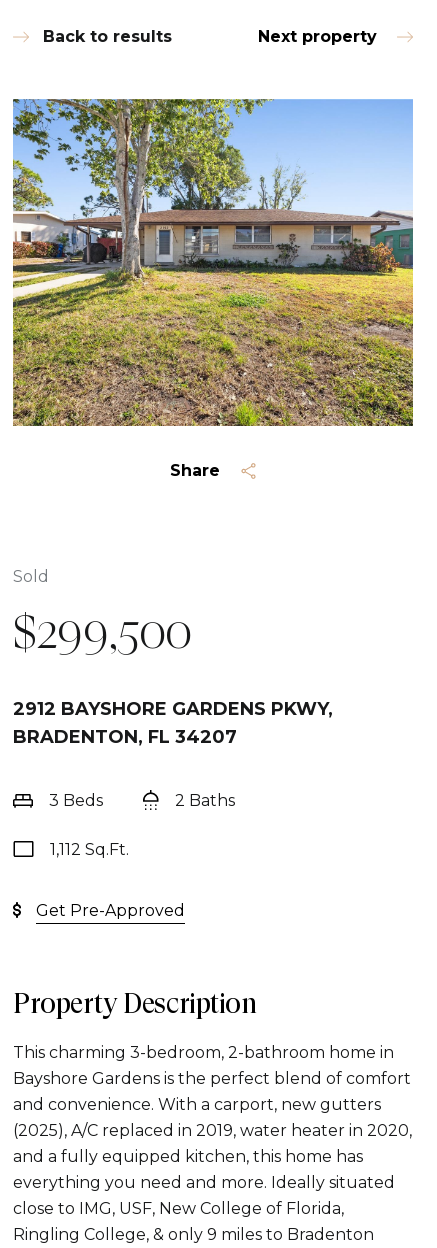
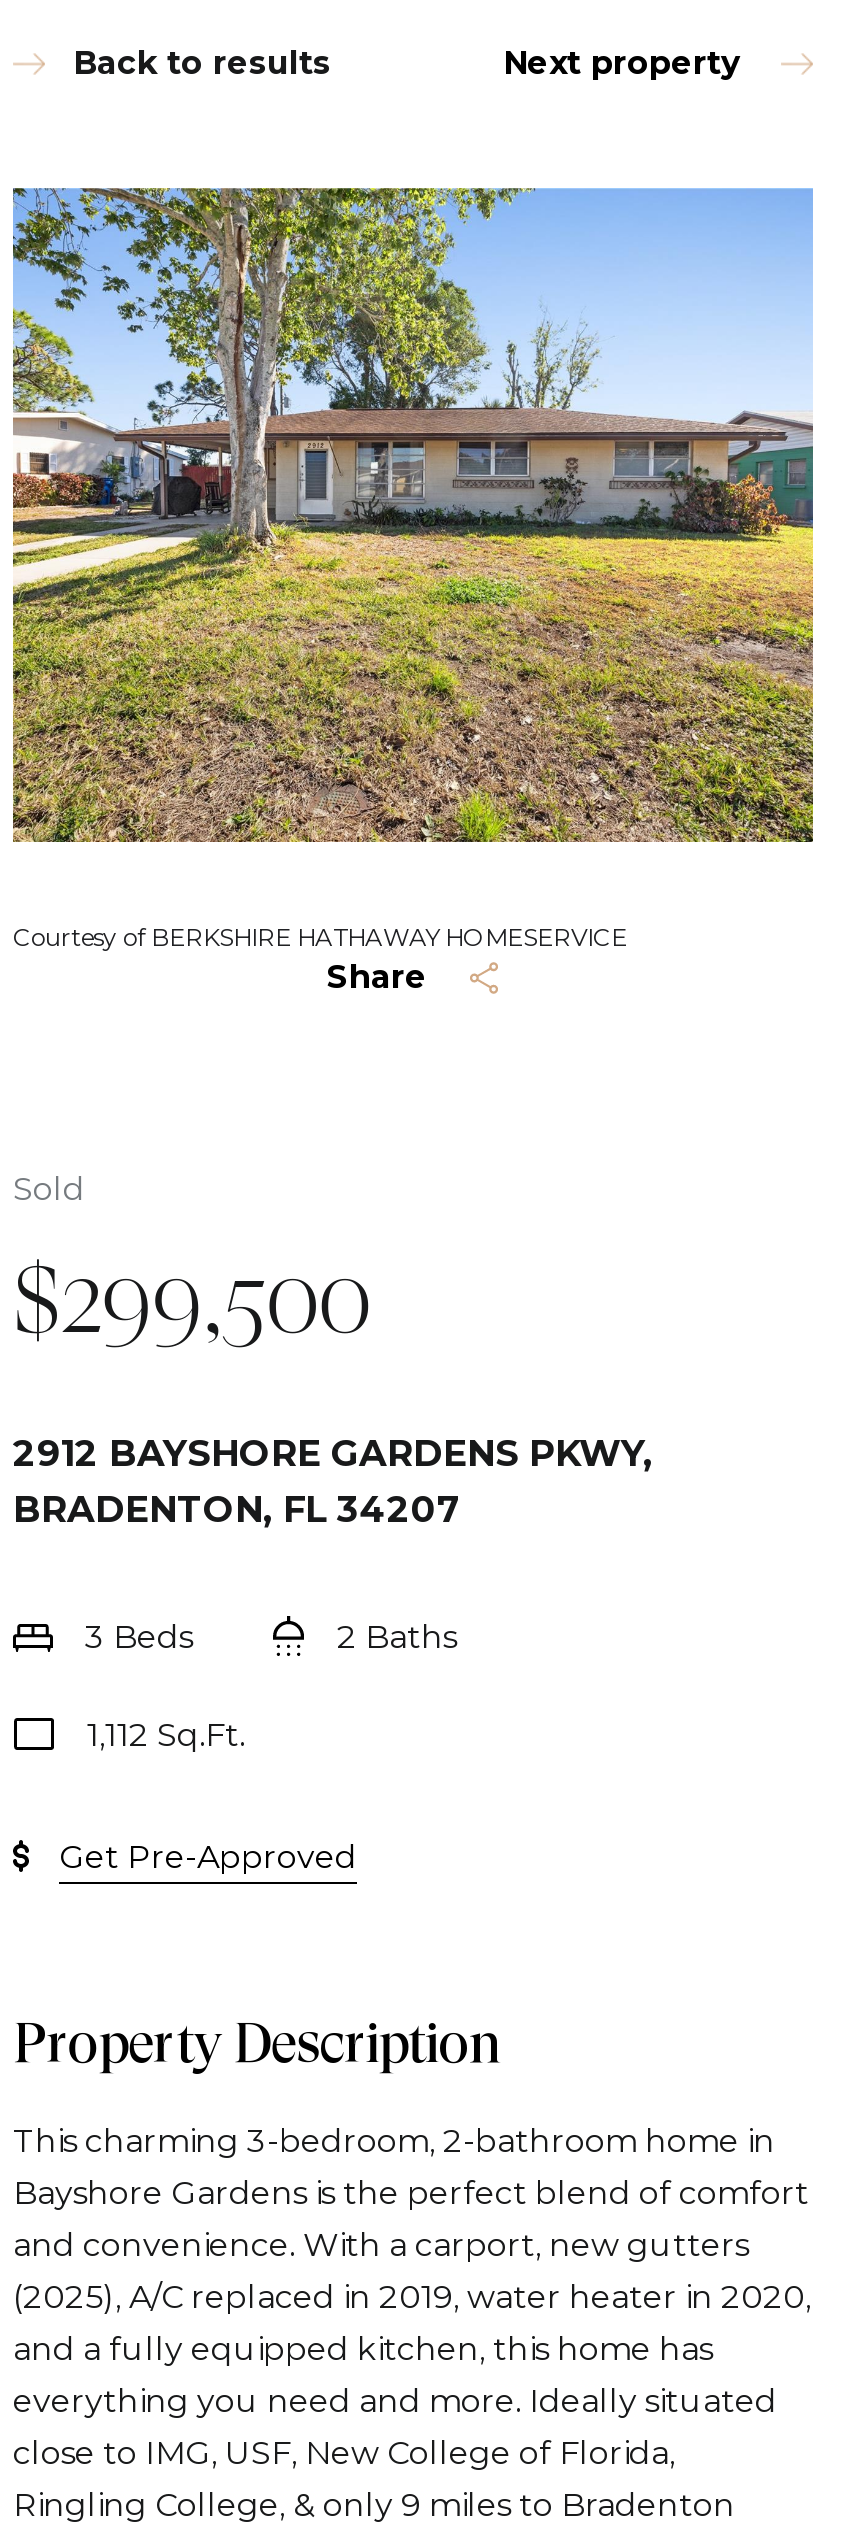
none -> [13,922,627,952] Courtesy of BERKSHIRE HATHAWAY HOMESERVICE

